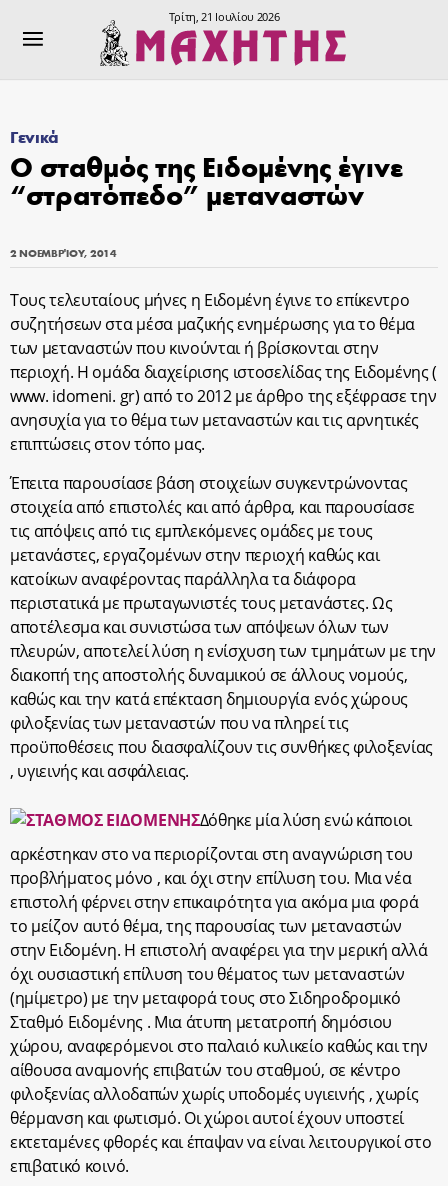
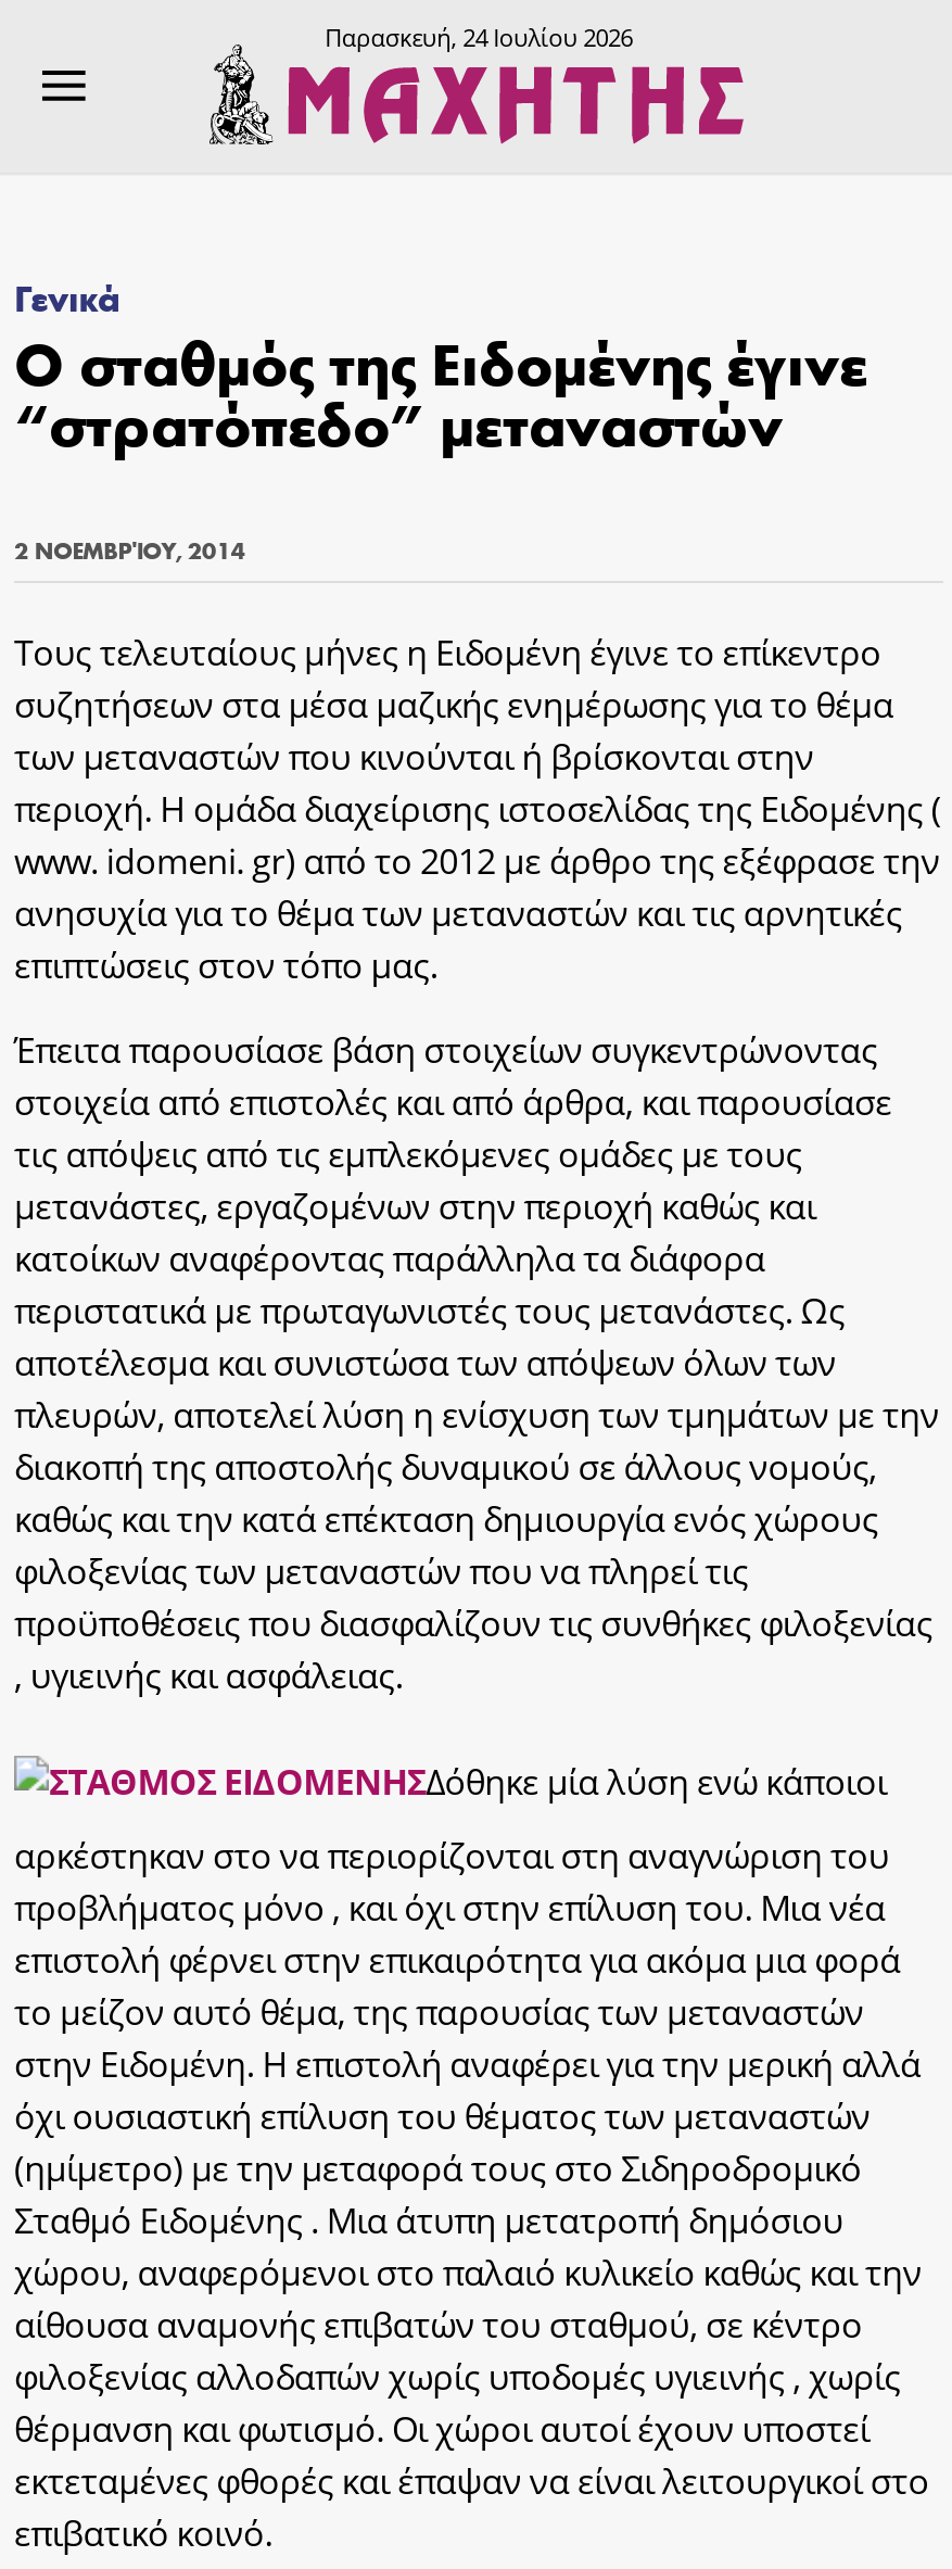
[168,9,279,24] Τρίτη, 21 Ιουλίου 2026 -> [325,21,632,53] Παρασκευή, 24 Ιουλίου 2026

